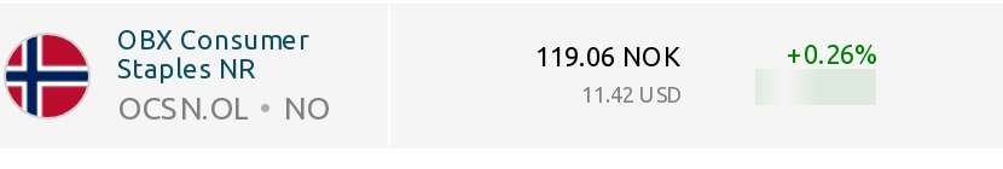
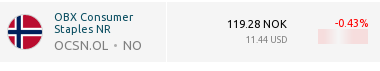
[535,42,680,71] 119.06 NOK -> [227,18,287,30] 119.28 NOK
[787,40,854,69] +0.26 -> [335,17,359,29] -0.43
[581,83,680,107] 11.42 USD -> [246,35,287,45] 11.44 USD

